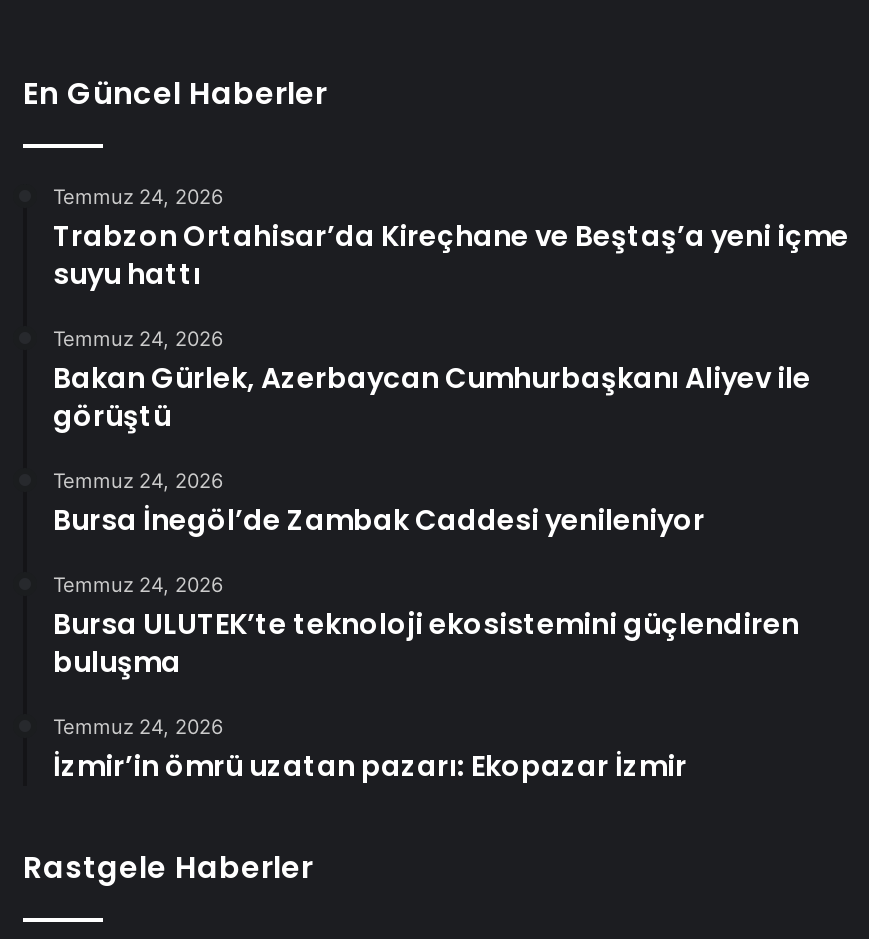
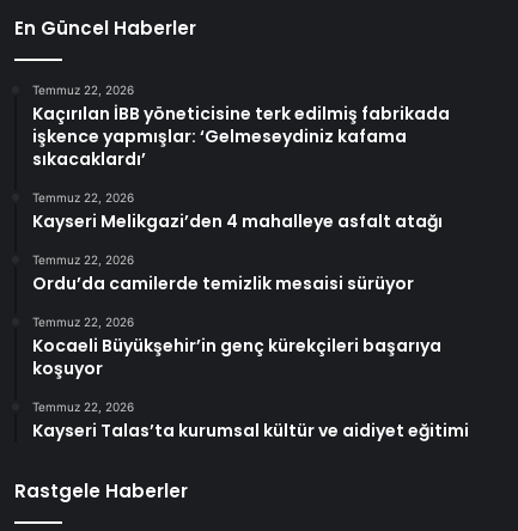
[53,183,849,293] Temmuz 24, 2026 | Trabzon Ortahisar’da Kireçhane ve Beştaş’a yeni içme | suyu hattı -> [32,82,450,170] Temmuz 22, 2026 | Kaçırılan İBB yöneticisine terk edilmiş fabrikada | işkence yapmışlar: ‘Gelmeseydiniz kafama | sıkacaklardı’
[53,325,811,435] Temmuz 24, 2026 | Bakan Gürlek, Azerbaycan Cumhurbaşkanı Aliyev ile | görüştü -> [32,190,443,233] Temmuz 22, 2026 | Kayseri Melikgazi’den 4 mahalleye asfalt atağı
[53,467,705,539] Temmuz 24, 2026 | Bursa İnegöl’de Zambak Caddesi yenileniyor -> [32,252,418,295] Temmuz 22, 2026 | Ordu’da camilerde temizlik mesaisi sürüyor
[53,571,799,681] Temmuz 24, 2026 | Bursa ULUTEK’te teknoloji ekosistemini güçlendiren | buluşma -> [32,314,441,380] Temmuz 22, 2026 | Kocaeli Büyükşehir’in genç kürekçileri başarıya | koşuyor
[53,713,687,785] Temmuz 24, 2026 | İzmir’in ömrü uzatan pazarı: Ekopazar İzmir -> [32,399,469,442] Temmuz 22, 2026 | Kayseri Talas’ta kurumsal kültür ve aidiyet eğitimi

